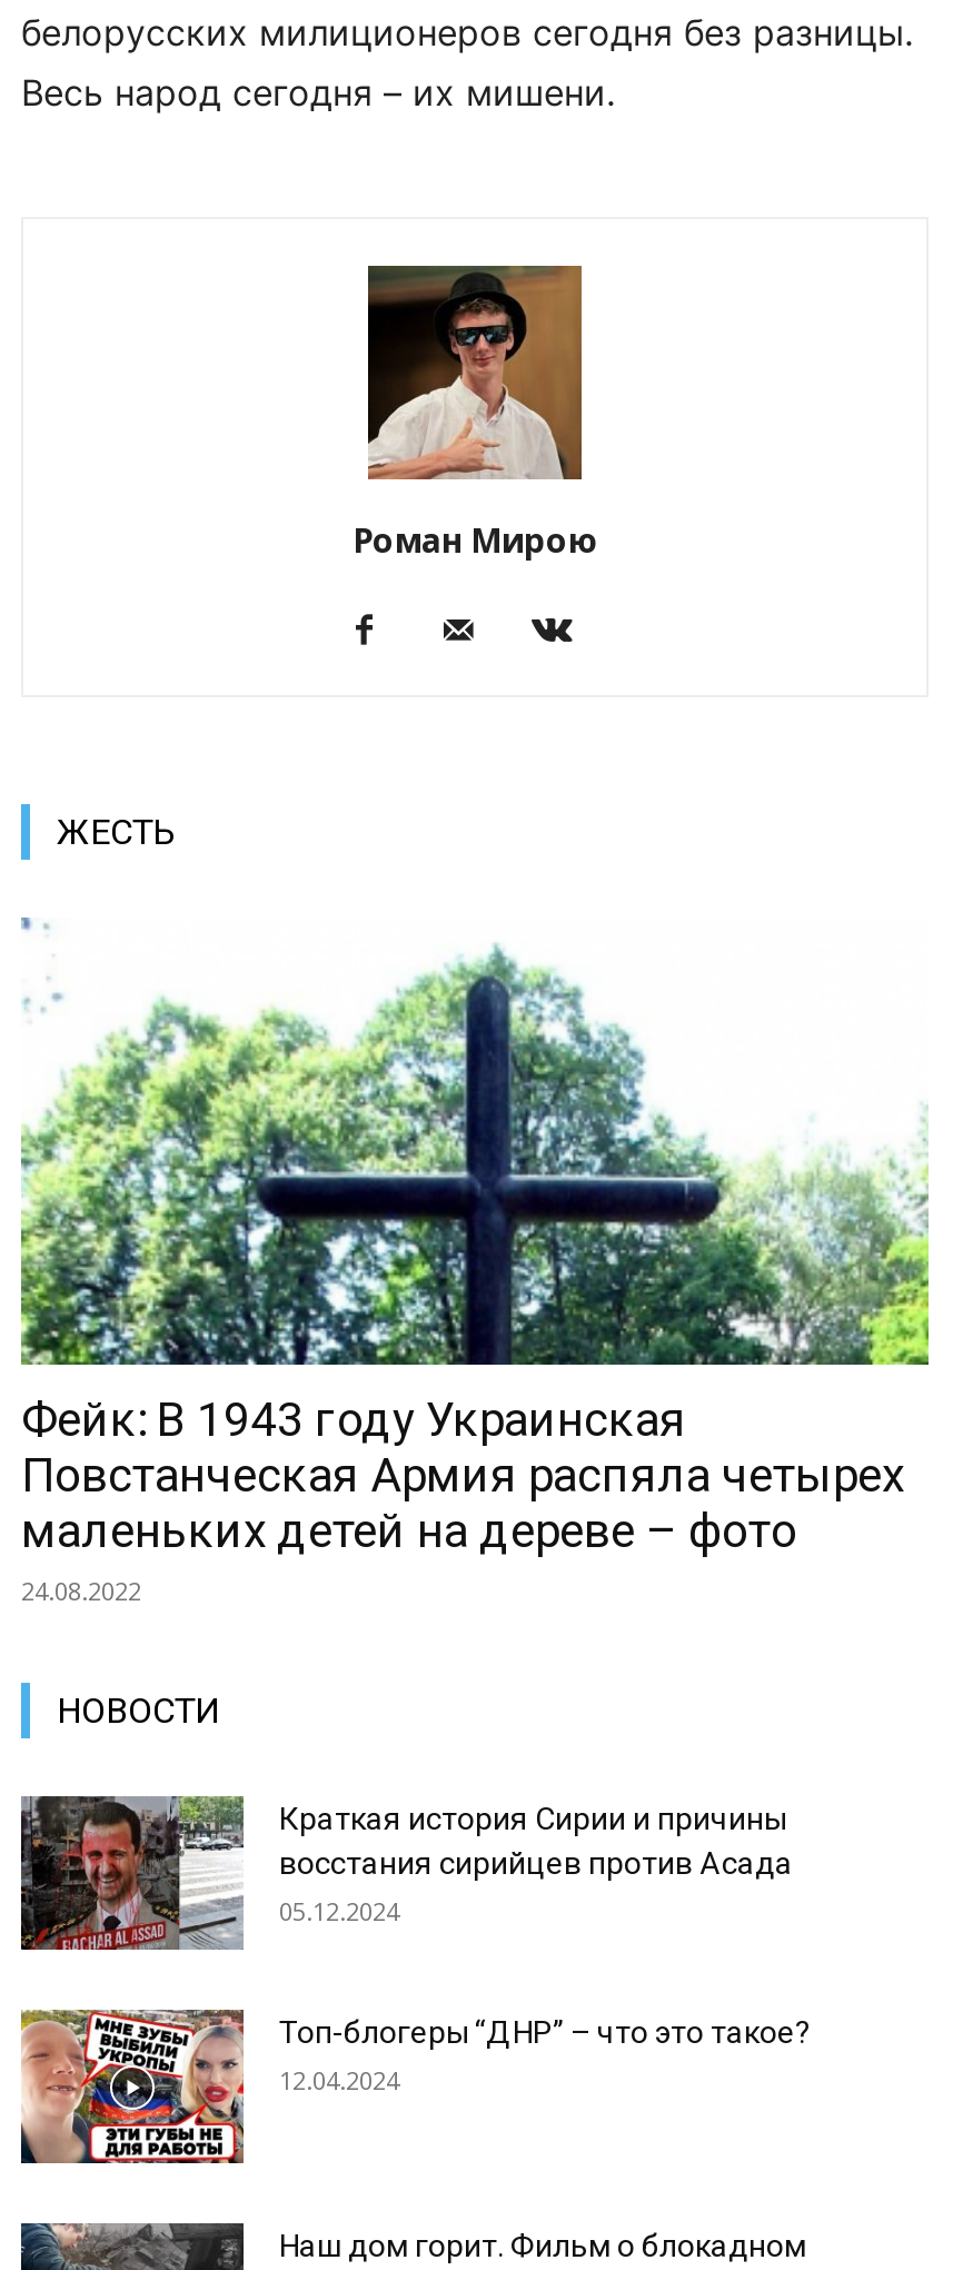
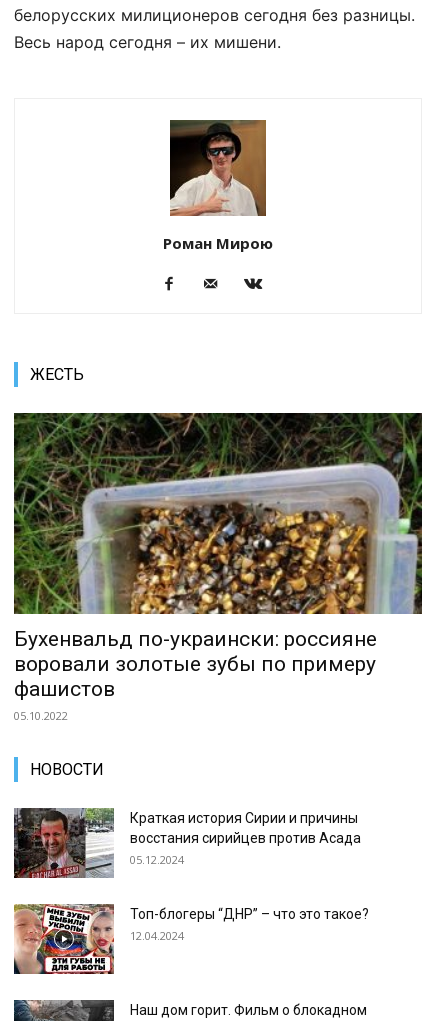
[19,918,931,1608] [image] | Фейк: В 1943 году Украинская | Повстанческая Армия распяла четырех | маленьких детей на дереве – фото | 24.08.2022 -> [13,412,423,723] [image] | Бухенвальд по-украински: россияне | воровали золотые зубы по примеру | фашистов | 05.10.2022

